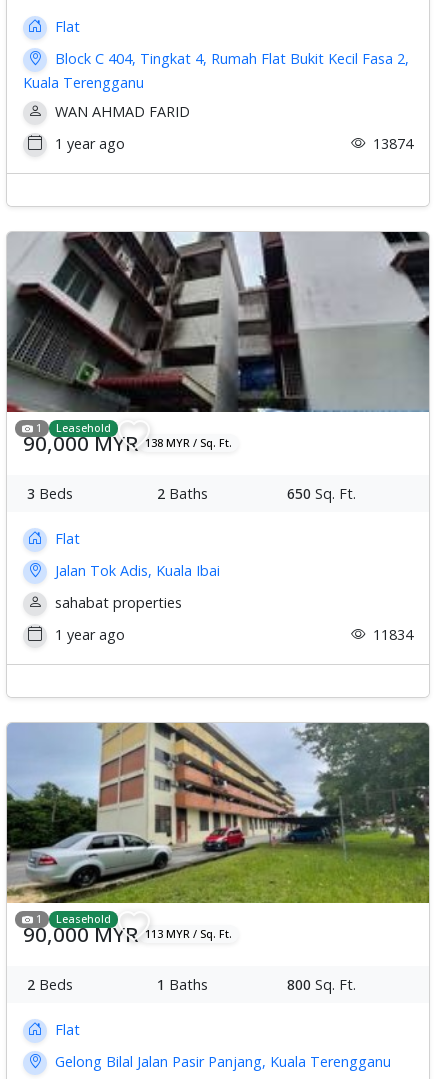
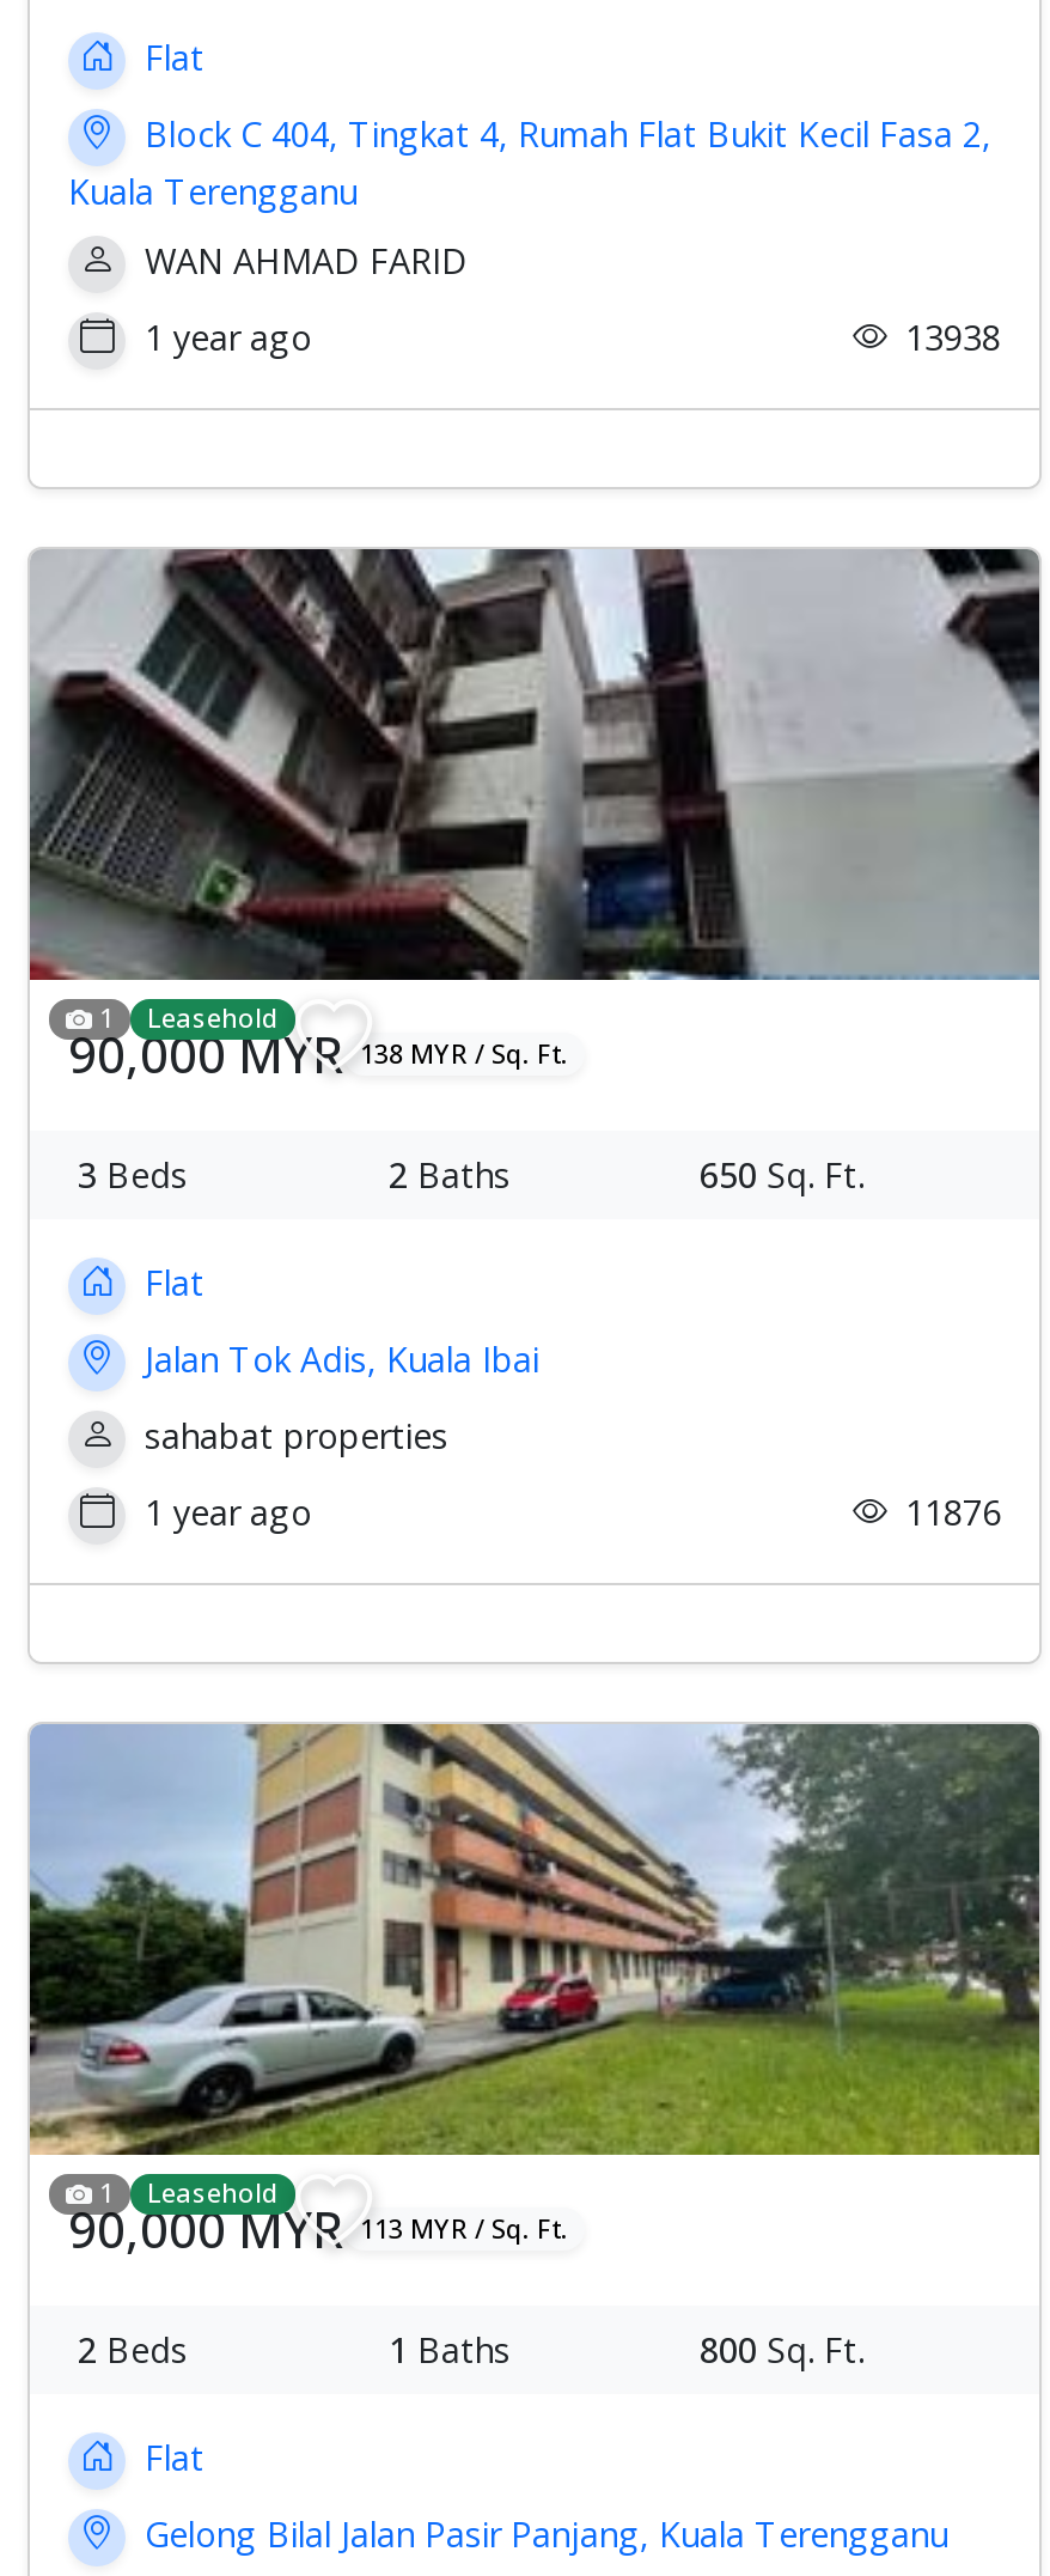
[369,134,413,153] 13874 -> [896,314,1001,359] 13938
[369,625,413,644] 11834 -> [896,1489,1001,1534] 11876

